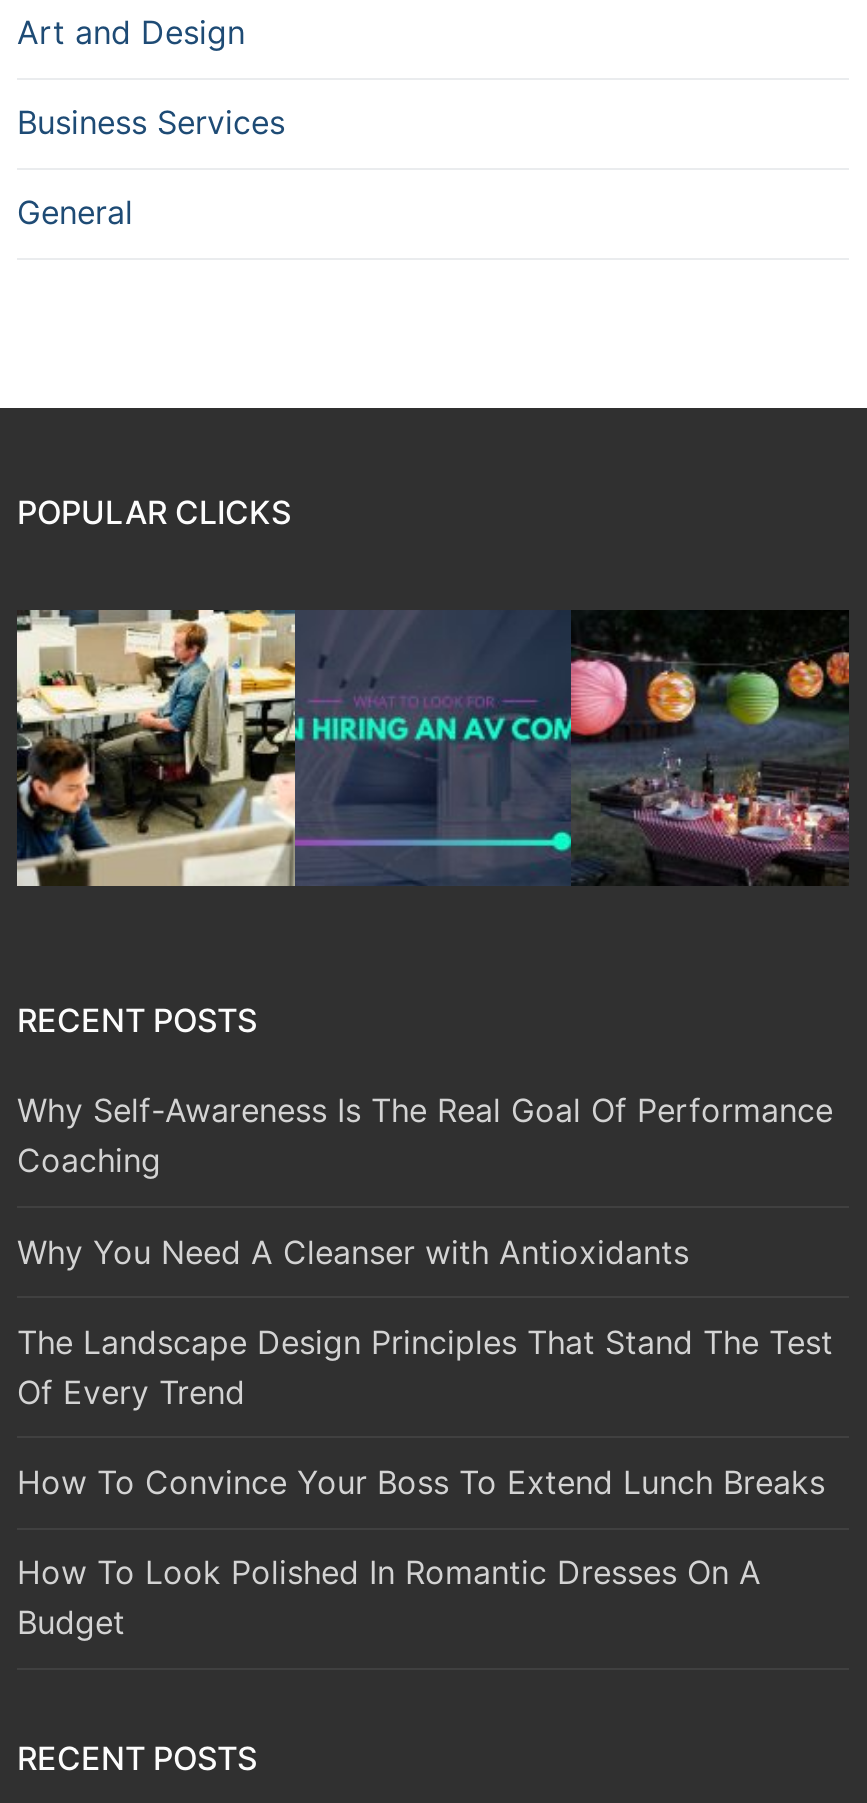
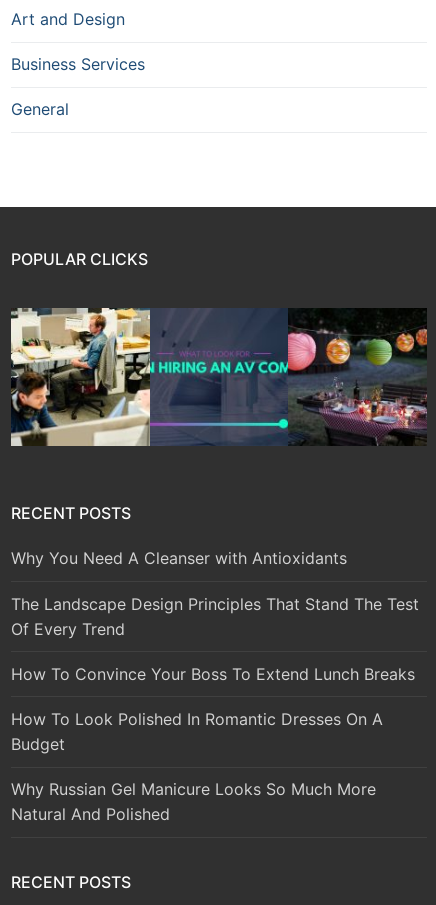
[17,1091,833,1181] Why Self-Awareness Is The Real Goal Of Performance | Coaching -> none
moved [17,1231,833,1642] -> [11,548,419,754]: Why You Need A Cleanser with Antioxidants | The Landscape Design Principles That Stand The Test | Of Every Trend | How To Convince Your Boss To Extend Lunch Breaks | How To Look Polished In Romantic Dresses On A | Budget
none -> [11,779,376,824] Why Russian Gel Manicure Looks So Much More | Natural And Polished

